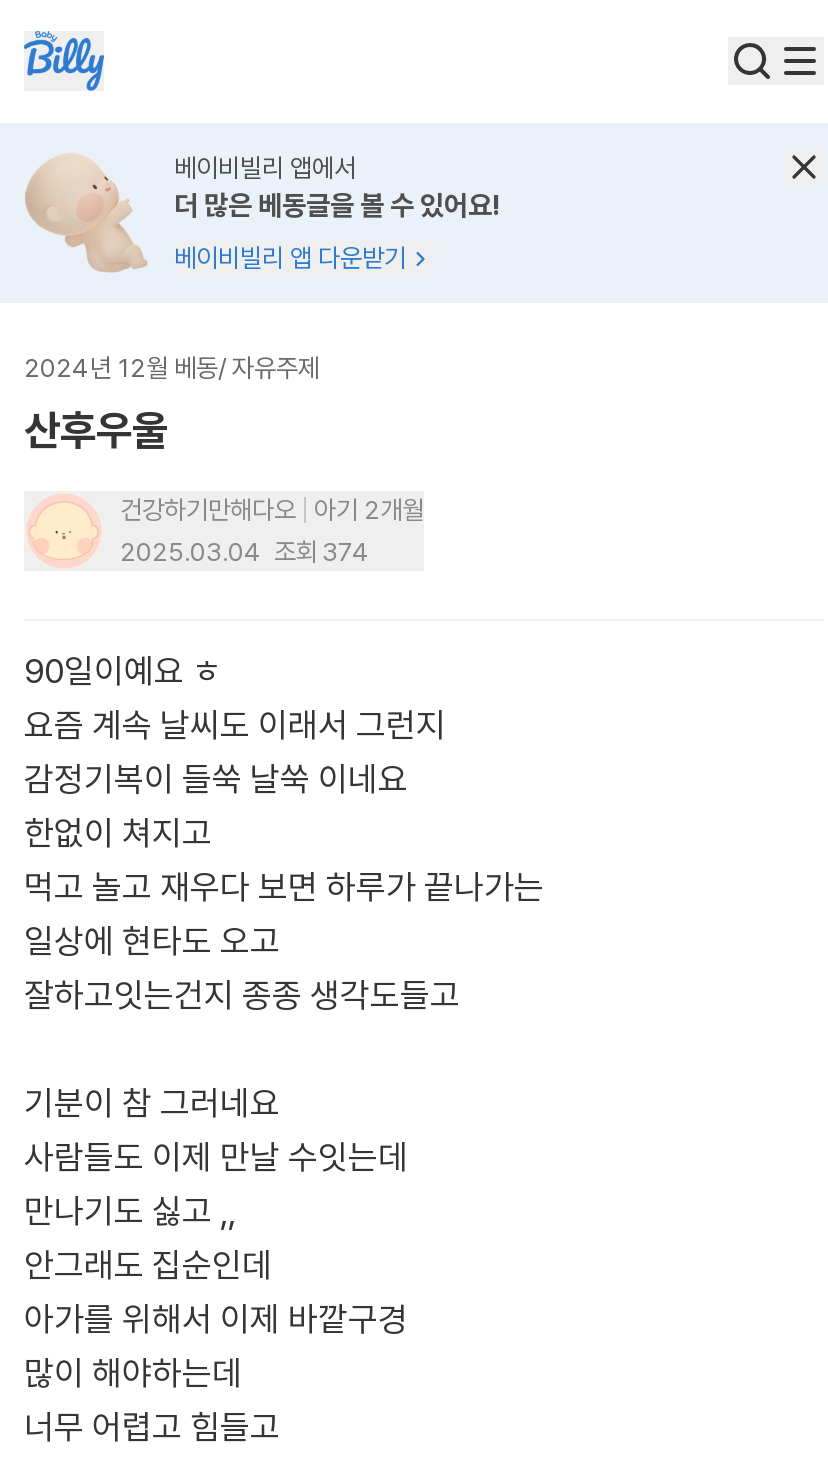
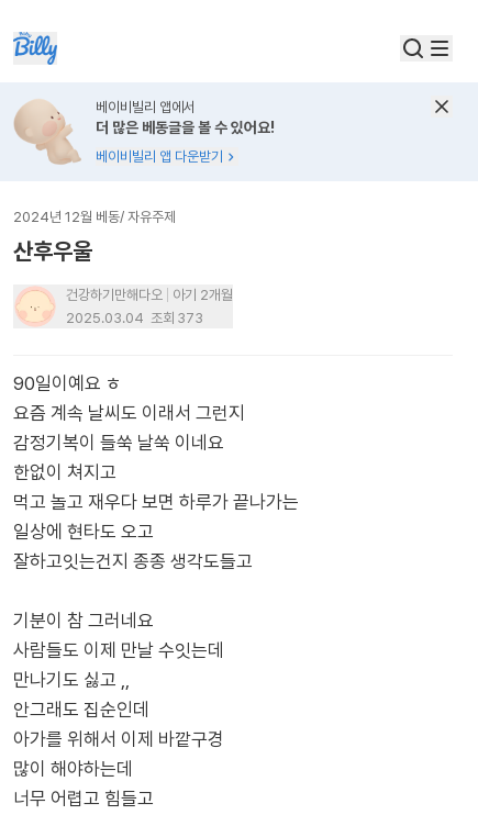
[120,537,370,567] 2025.03.04 조회 374 -> [66,310,203,326] 2025.03.04 조회 373

